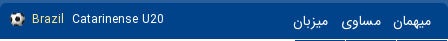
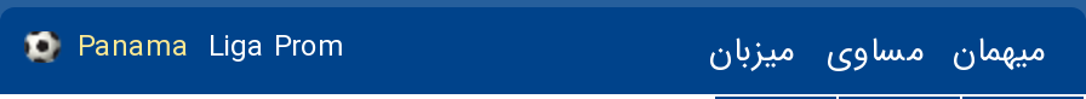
[32,10,164,29] Brazil Catarinense U20 -> [78,24,344,70] Panama Liga Prom

